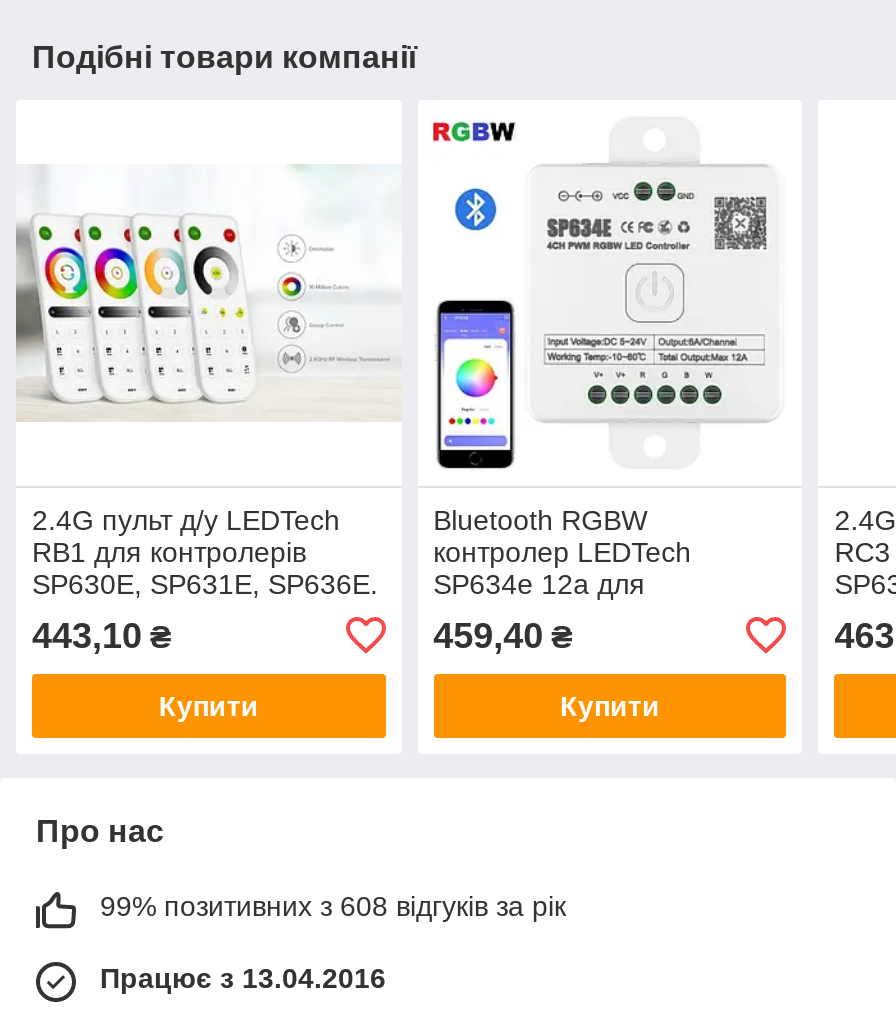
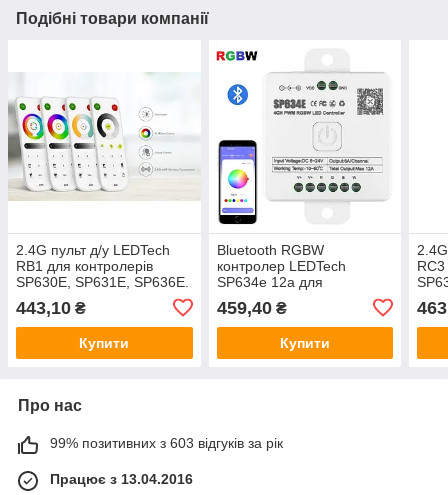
[100,889,566,921] 99% позитивних з 608 відгуків за рік -> [50,435,283,451] 99% позитивних з 603 відгуків за рік

